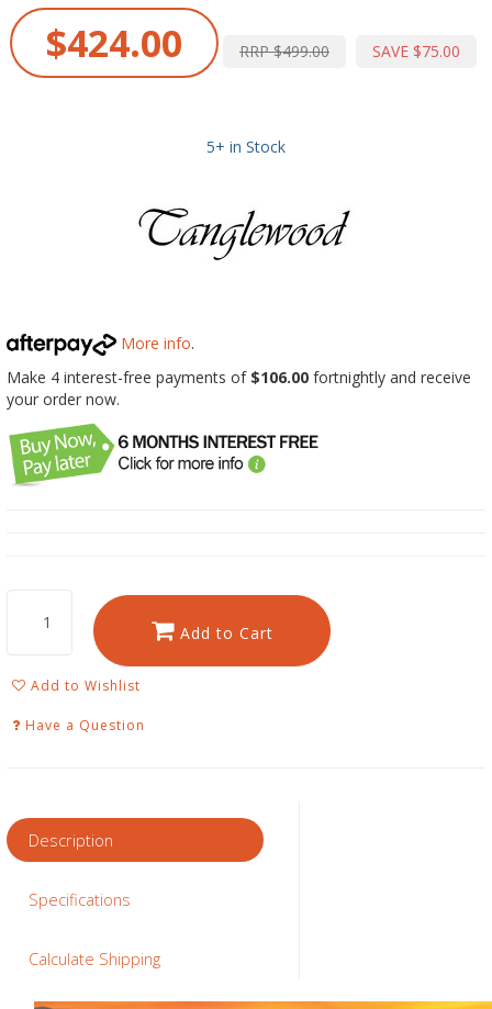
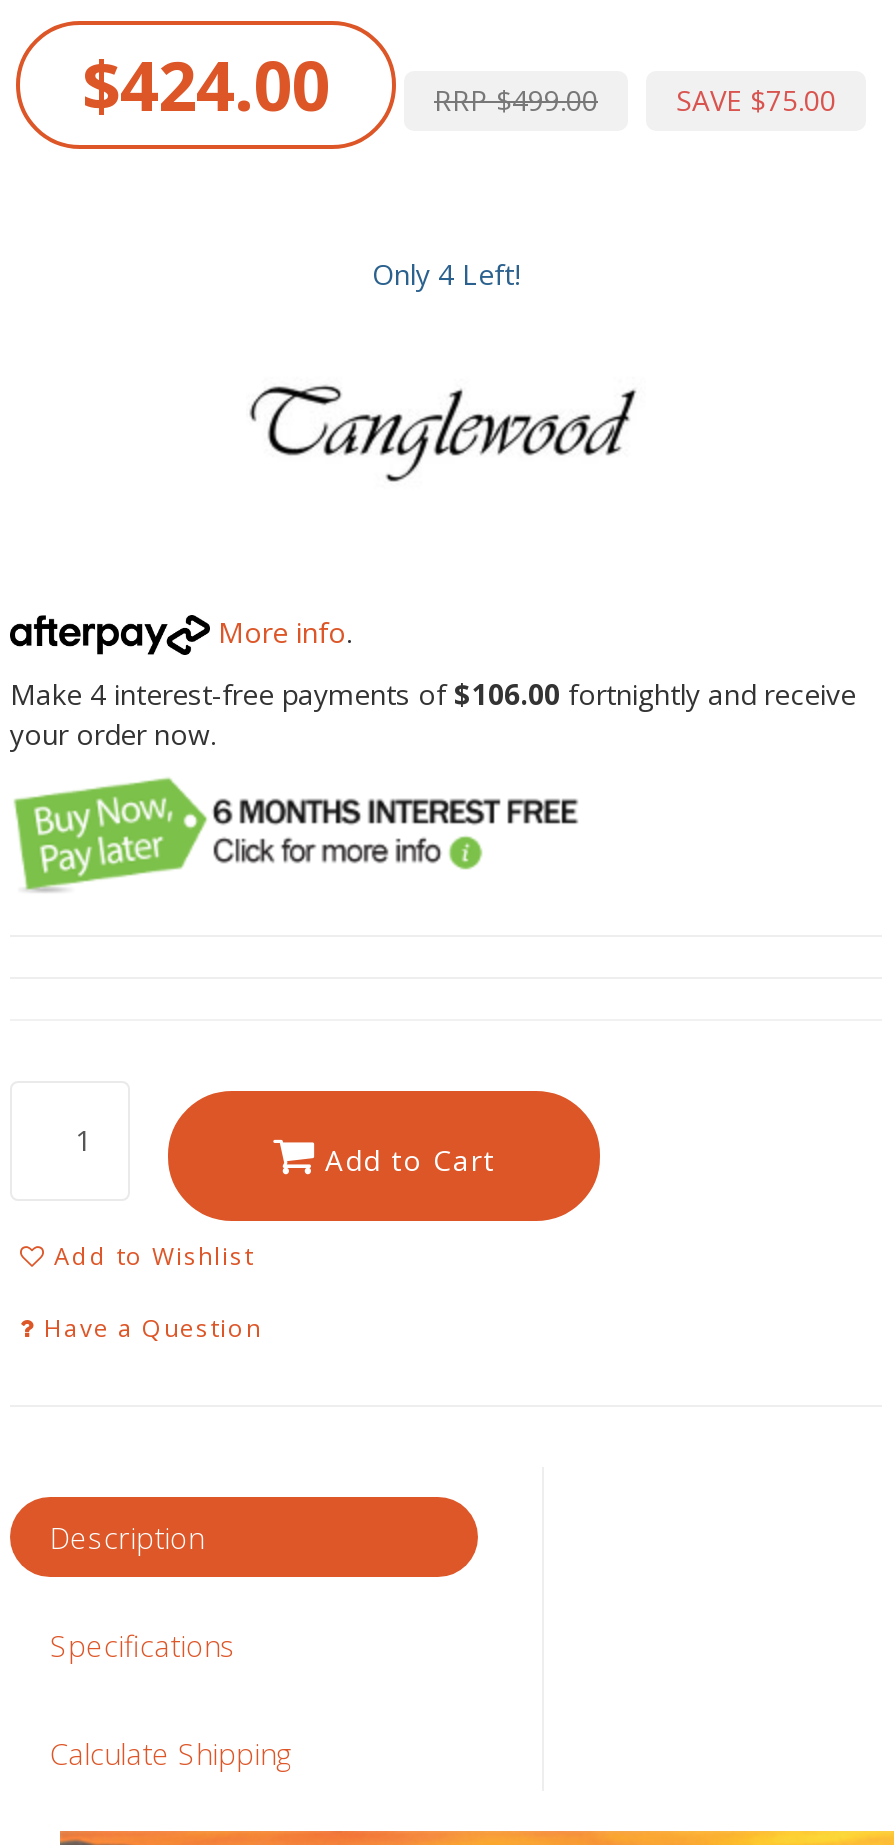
[206,136,286,157] 5+ in Stock -> [372,254,520,292] Only 4 Left!

